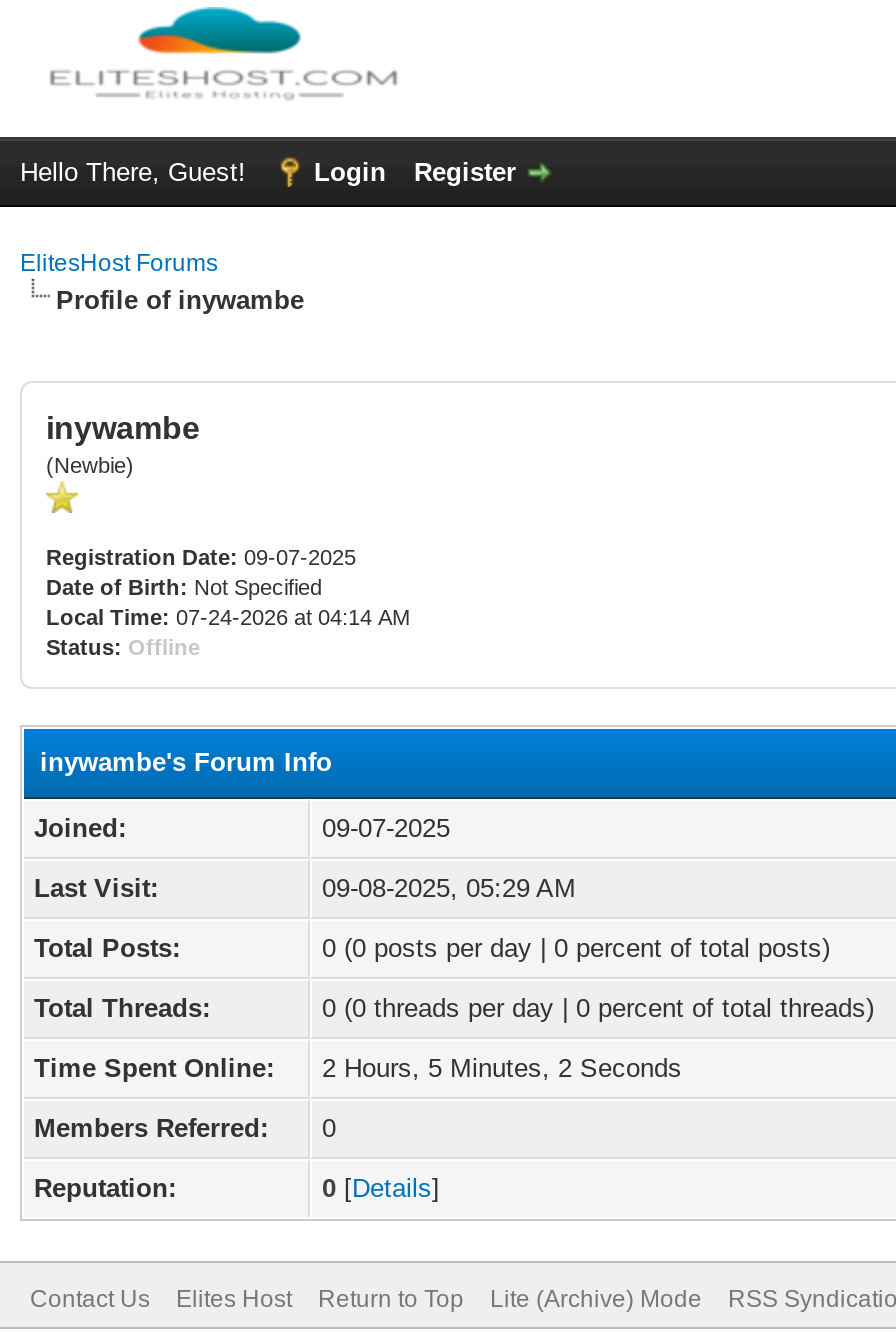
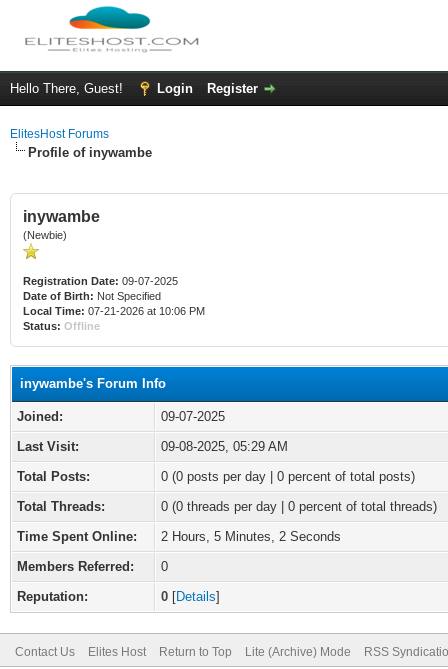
[46,605,410,629] Local Time: 07-24-2026 at 04:14 AM -> [23,305,205,317] Local Time: 07-21-2026 at 10:06 PM

